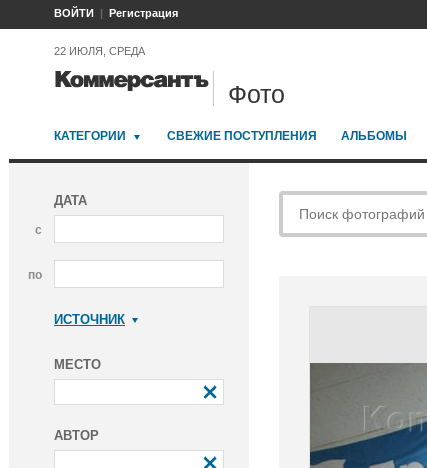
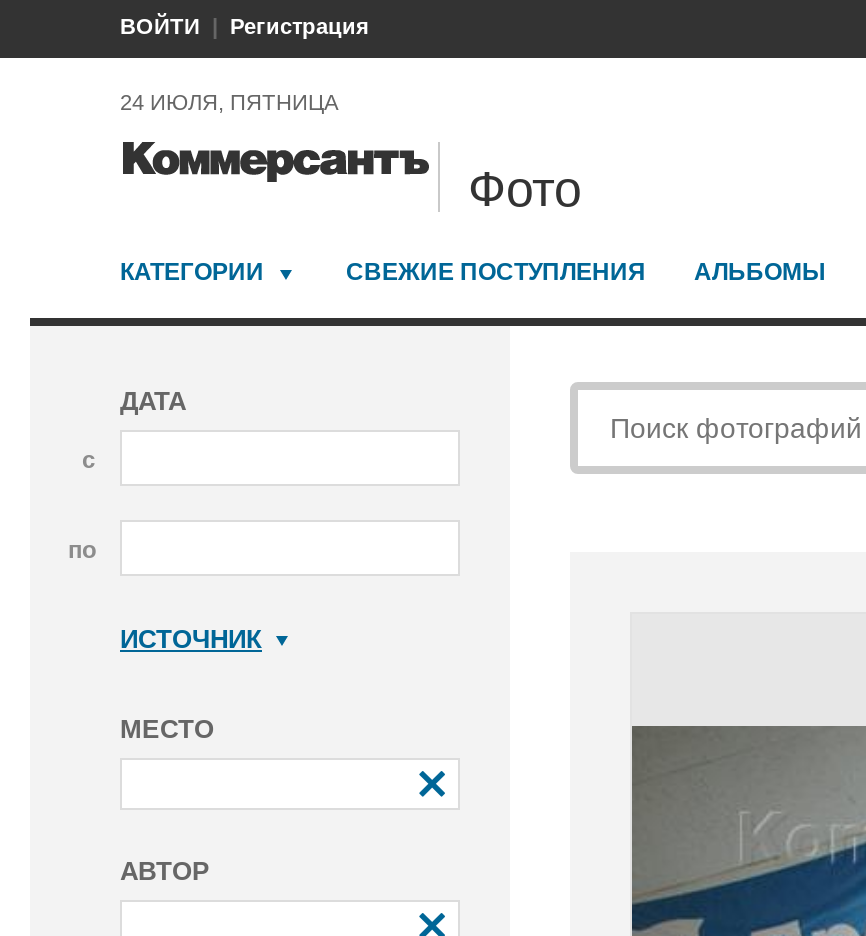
[54,45,145,57] 22 ИЮЛЯ, СРЕДА -> [120,90,338,114] 24 ИЮЛЯ, ПЯТНИЦА

